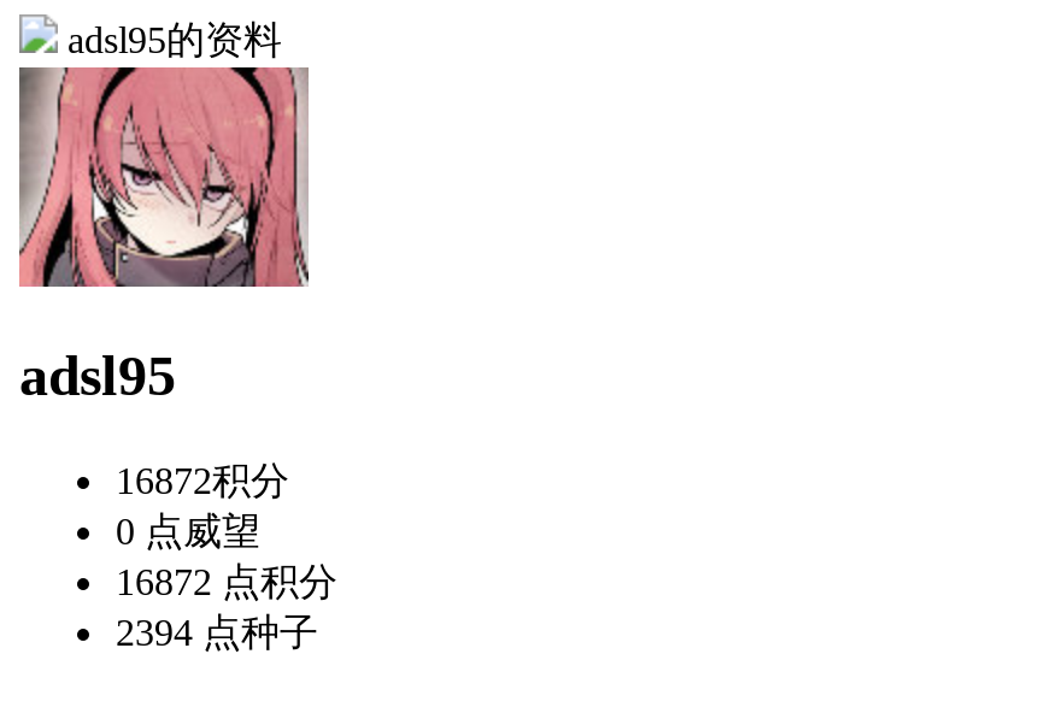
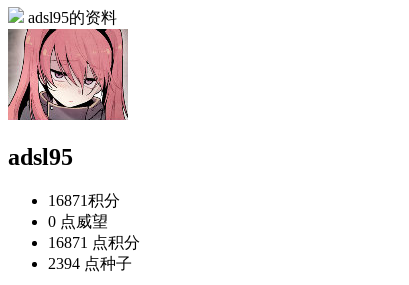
[116,460,289,501] 16872积分 -> [48,192,120,209] 16871积分
[116,561,337,602] 16872 点积分 -> [48,234,140,251] 16871 点积分

